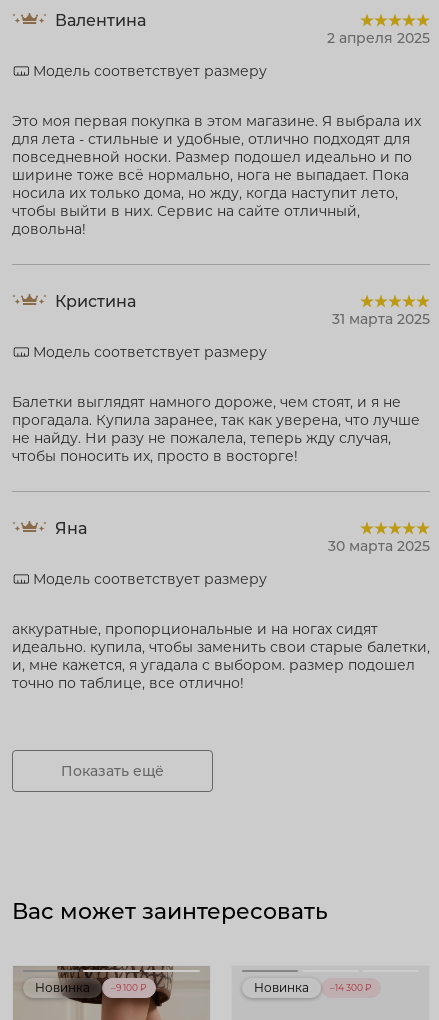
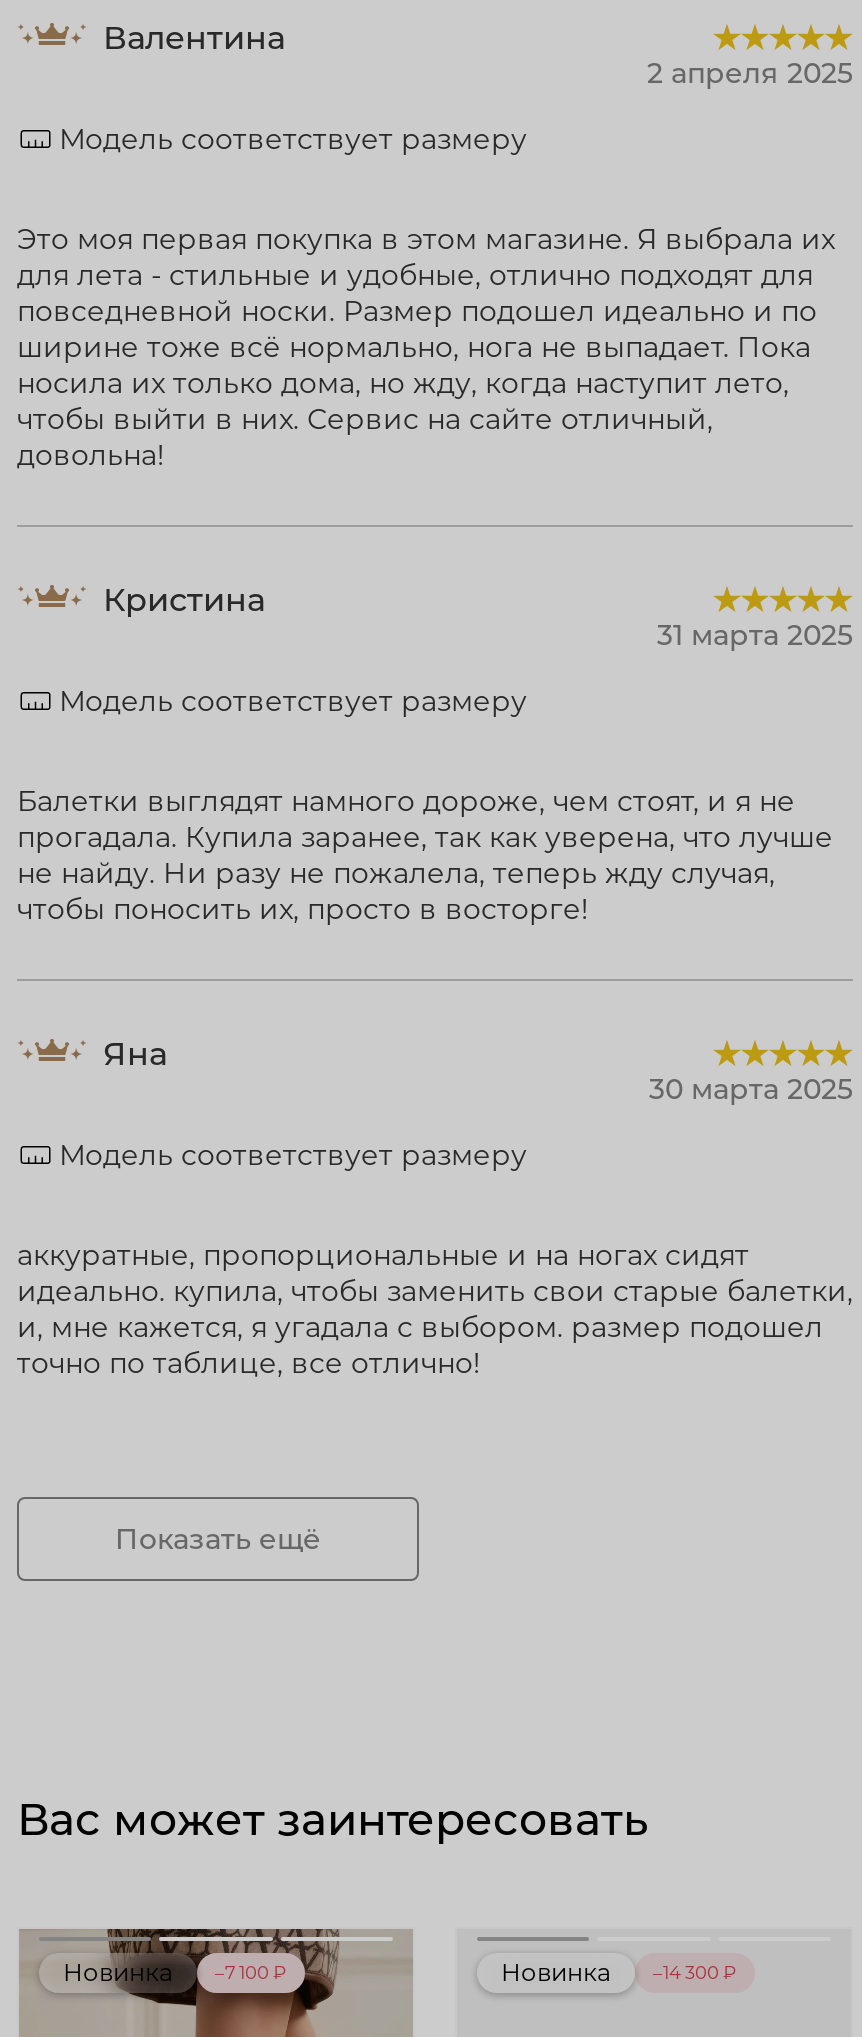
[111,982,147,993] –9 100 ₽ -> [215,1961,287,1983] –7 100 ₽

